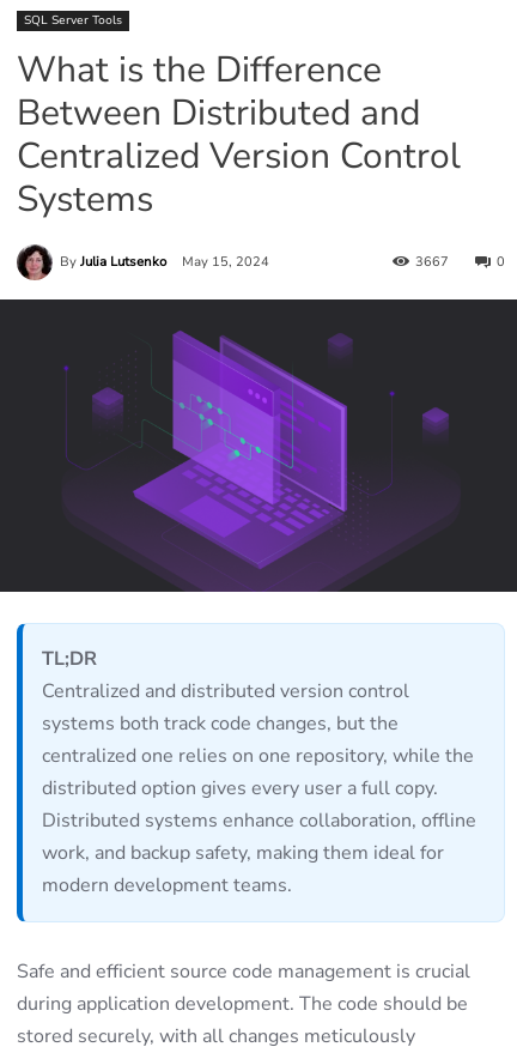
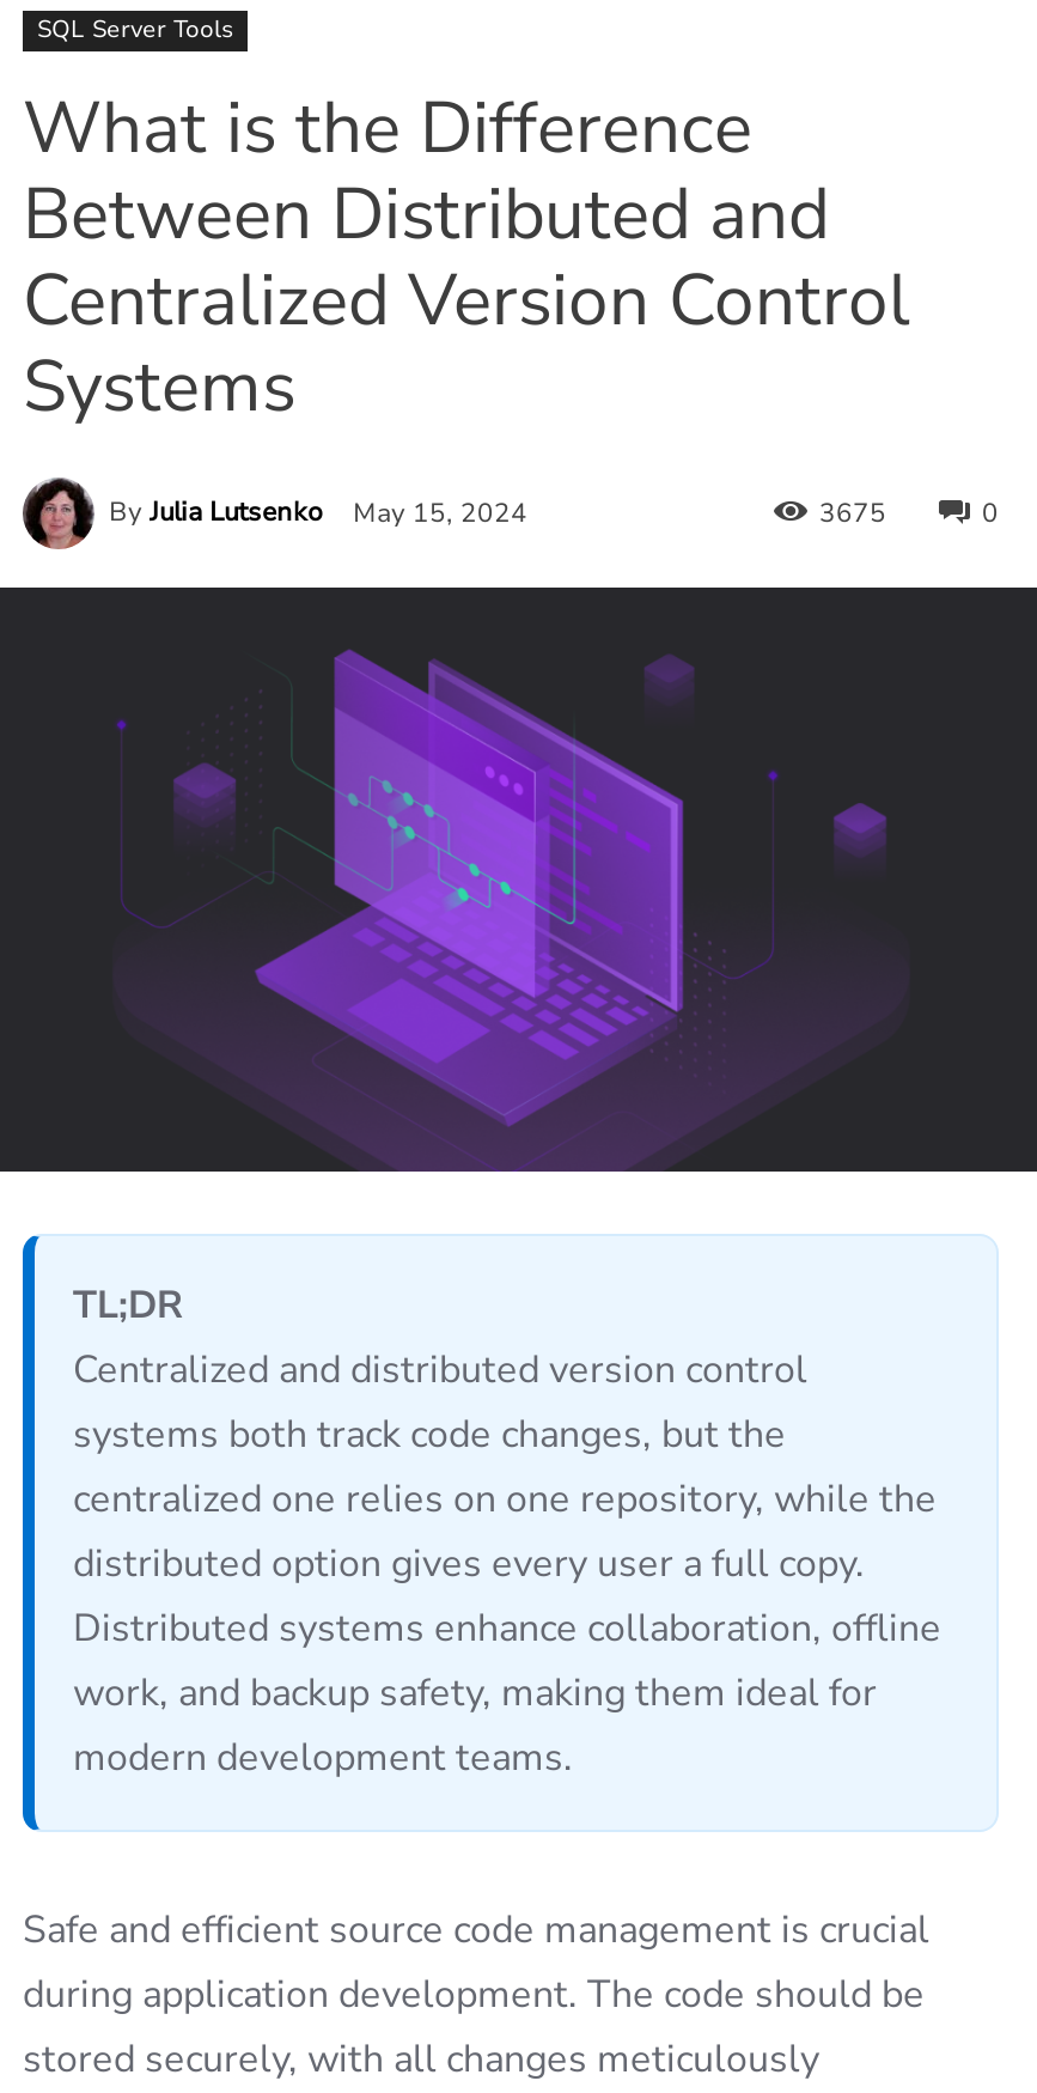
[415,253,449,271] 3667 -> [819,495,886,531] 3675

